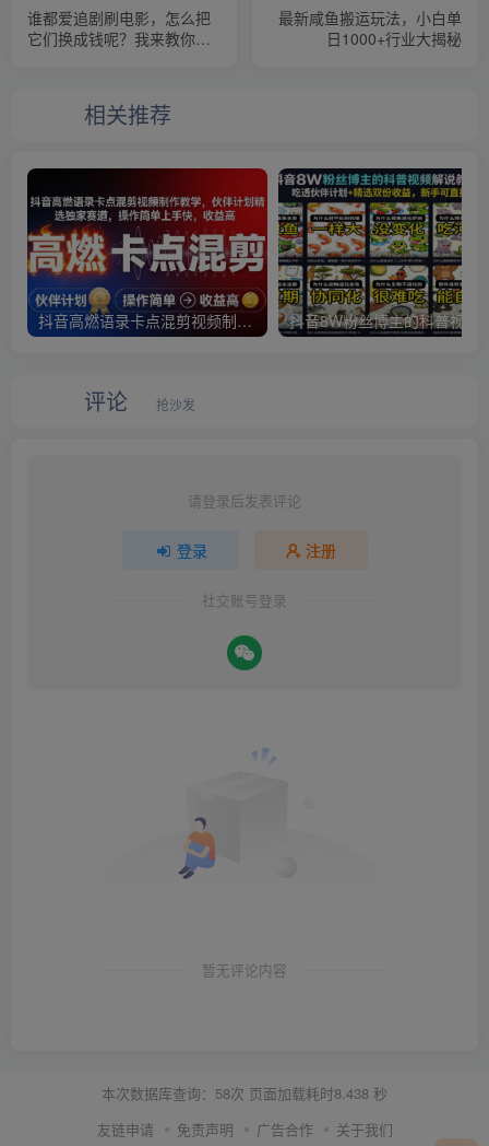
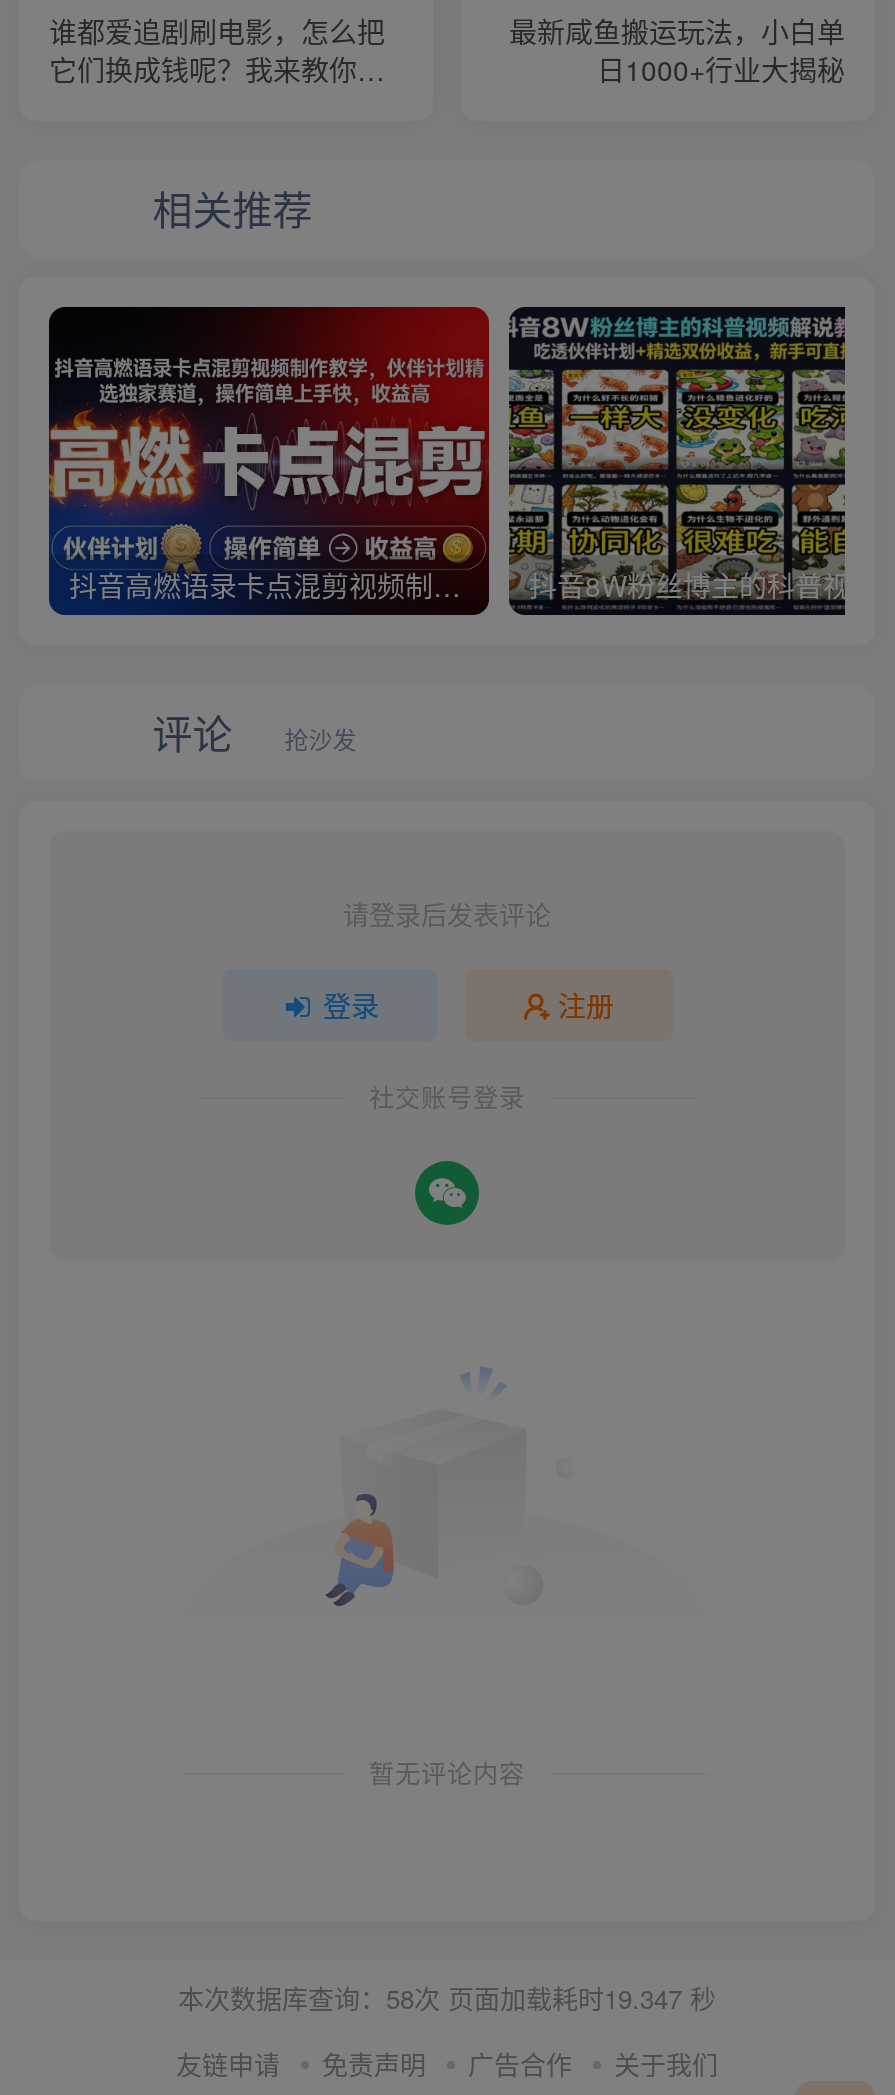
[102,1082,387,1103] 本次数据库查询：58次 页面加载耗时8.438 秒 -> [178,1979,716,2017] 本次数据库查询：58次 页面加载耗时19.347 秒

